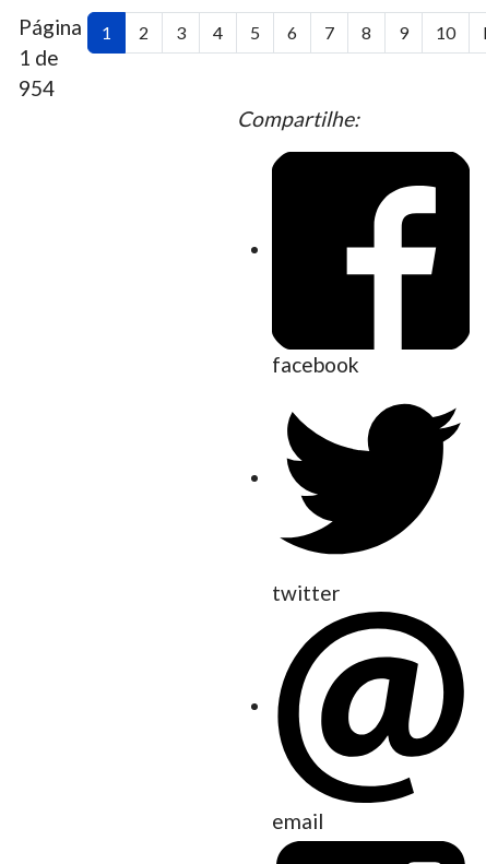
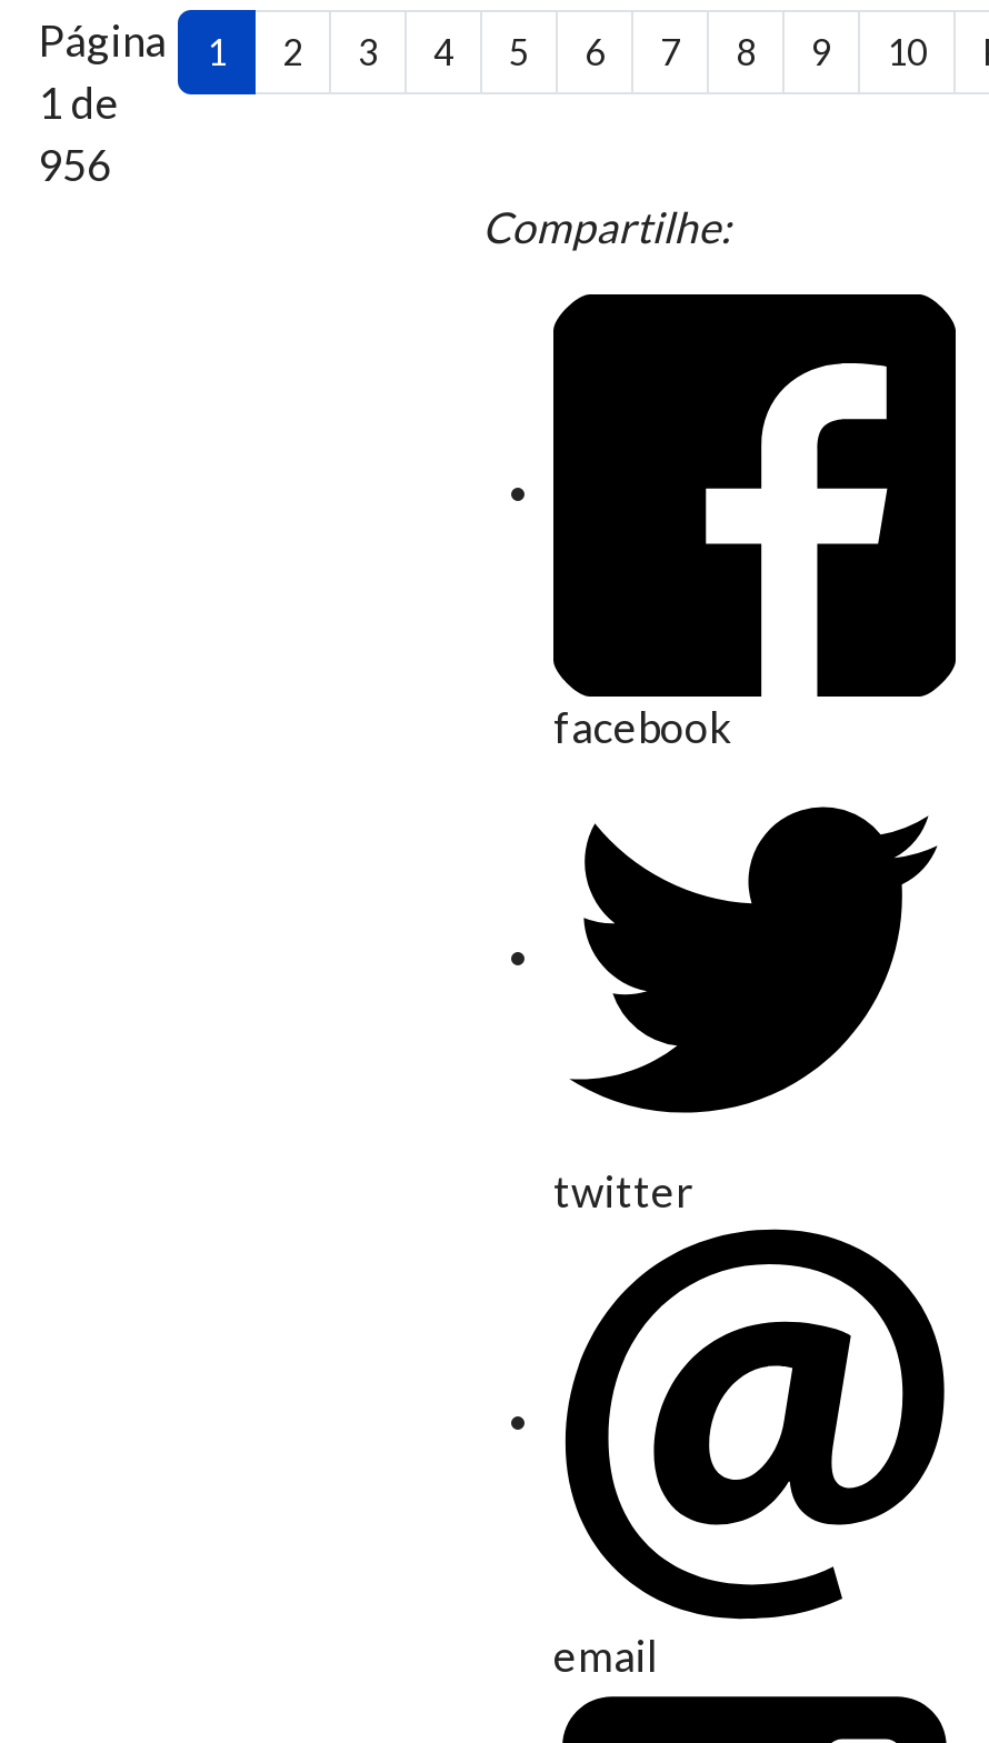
[19,76,55,101] 954 -> [38,139,111,190] 956

